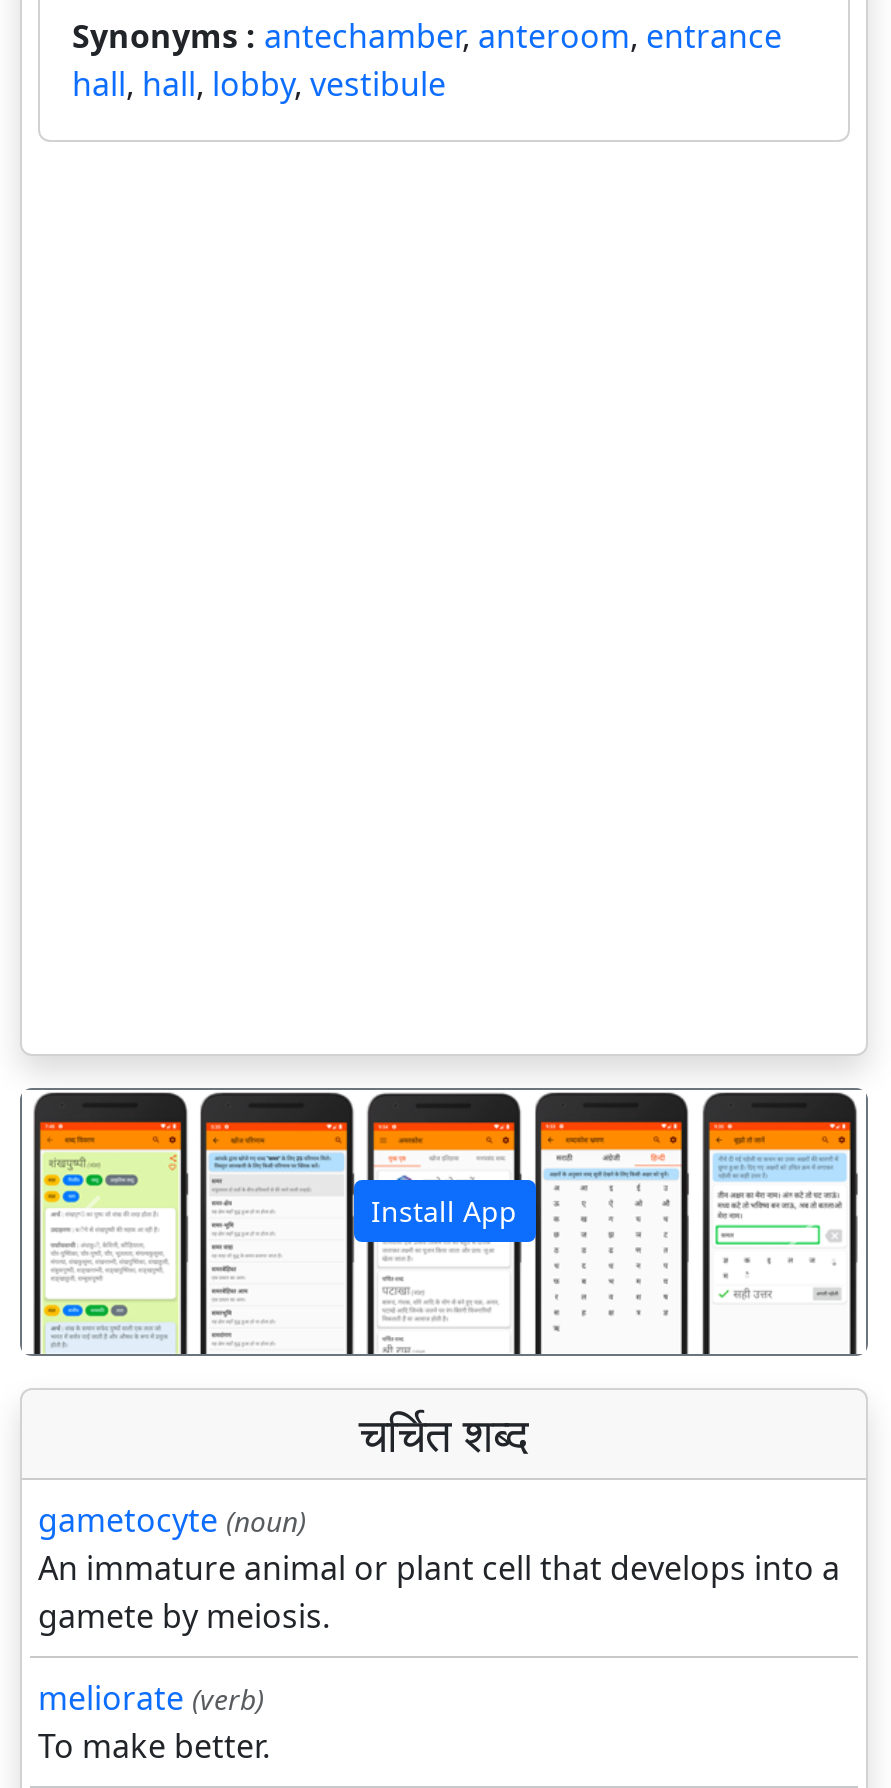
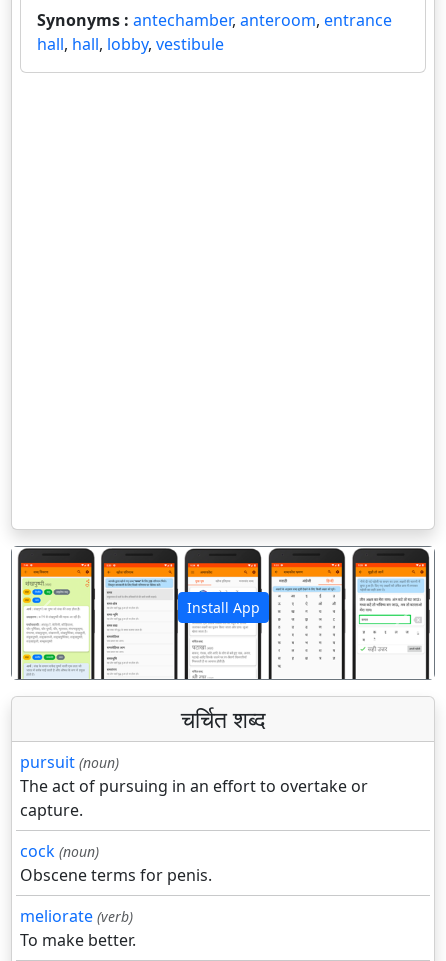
[38,1498,840,1638] gametocyte (noun) | An immature animal or plant cell that develops into a | gamete by meiosis. -> [20,751,368,886] pursuit (noun) | The act of pursuing in an effort to overtake or | capture. | cock (noun) | Obscene terms for penis.

